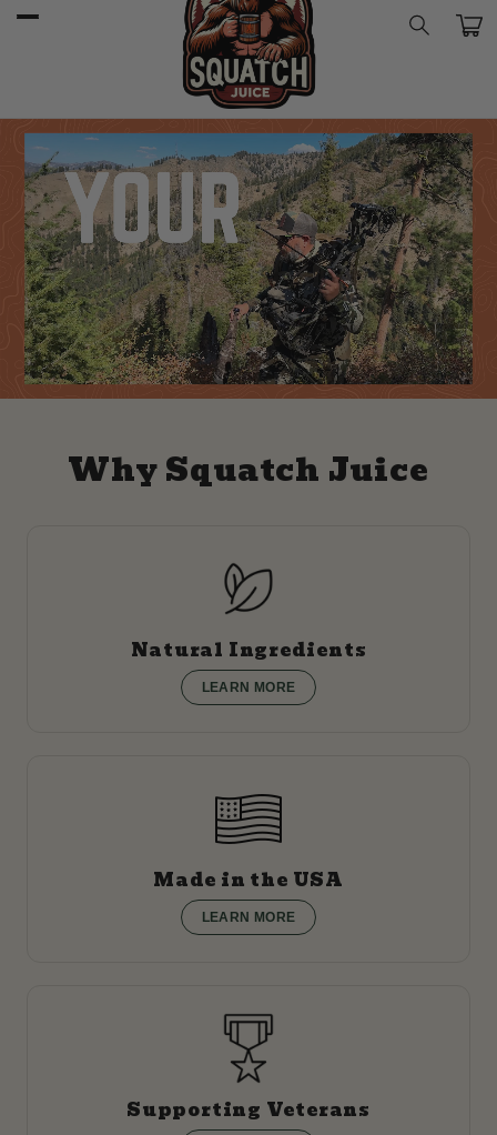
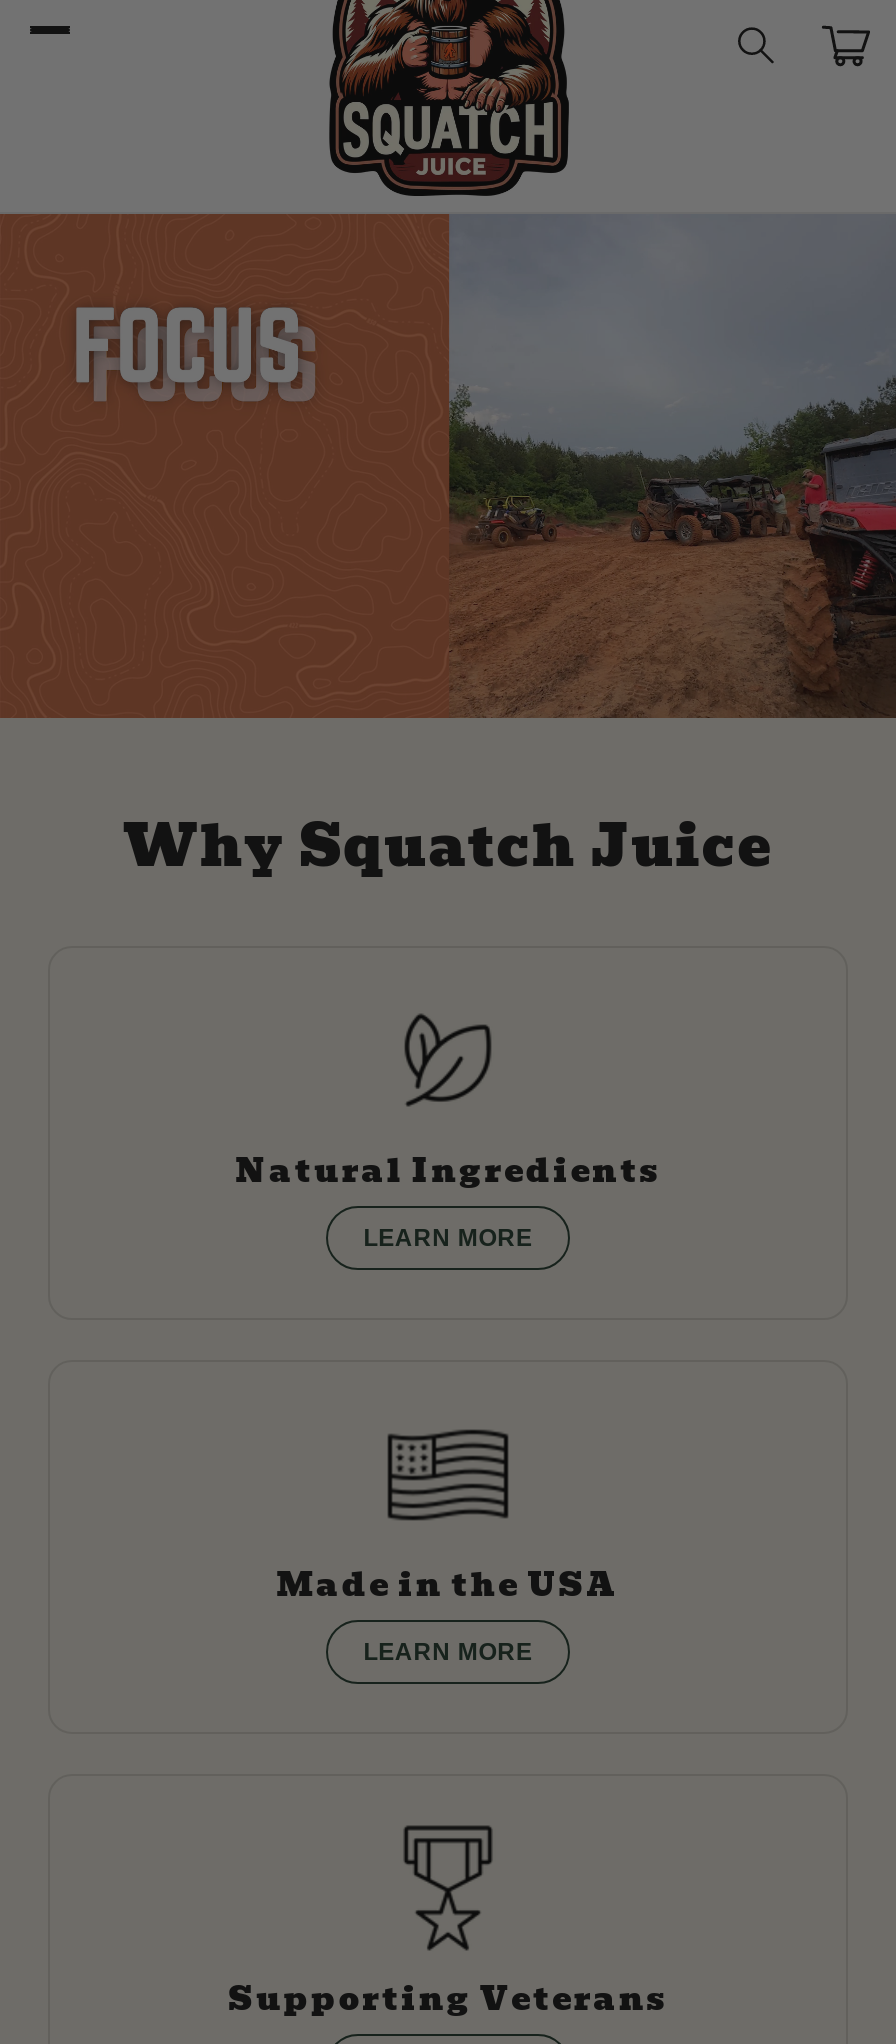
[23,118,494,400] [image] -> [44,214,890,720] [image]

